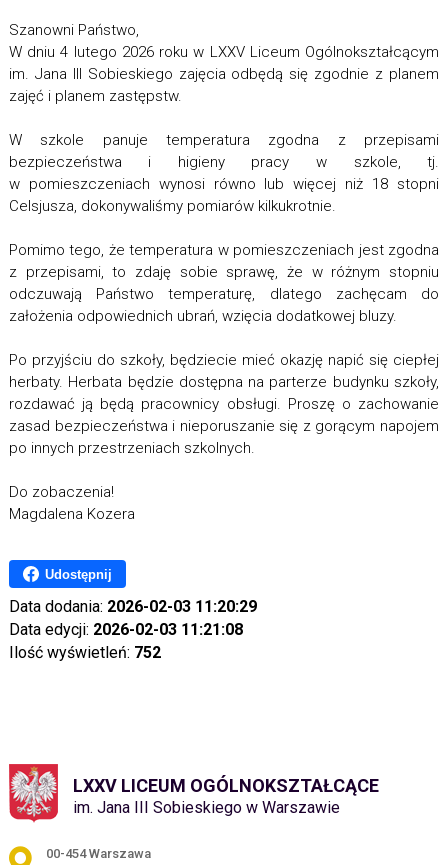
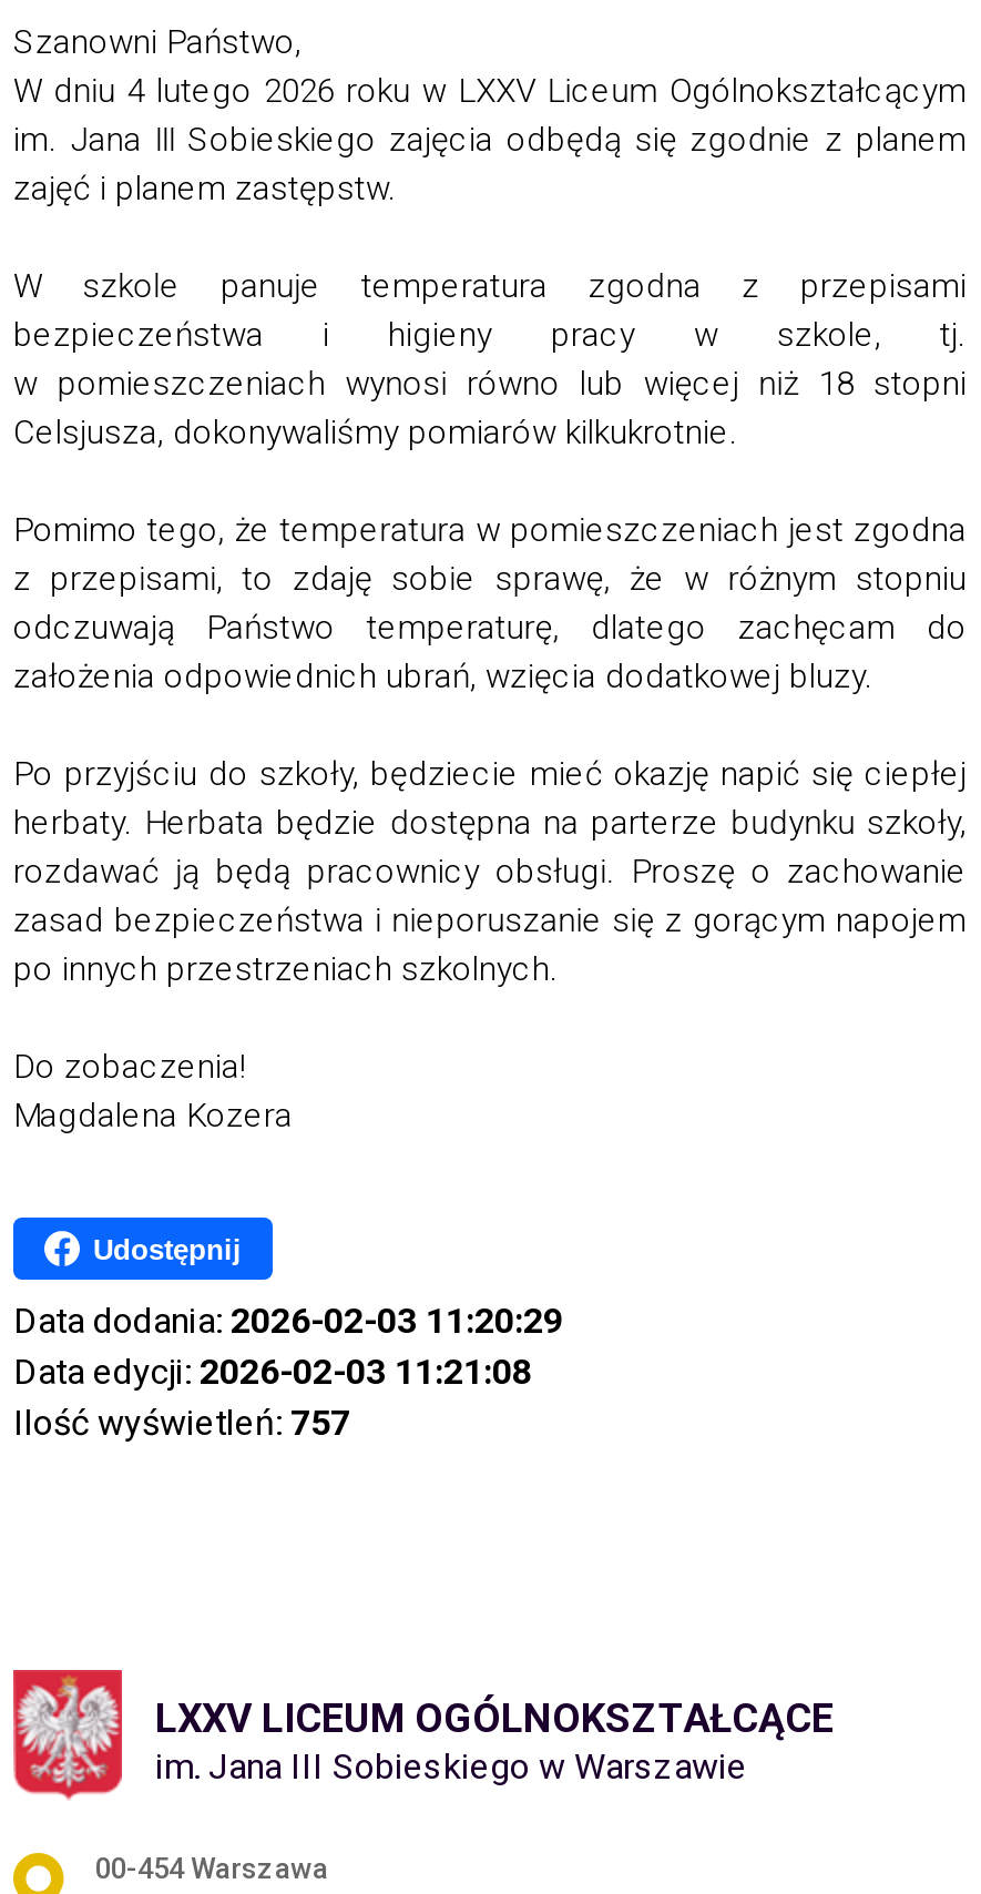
[9,643,161,662] Ilość wyświetleń: 752 -> [13,1402,350,1444] Ilość wyświetleń: 757

